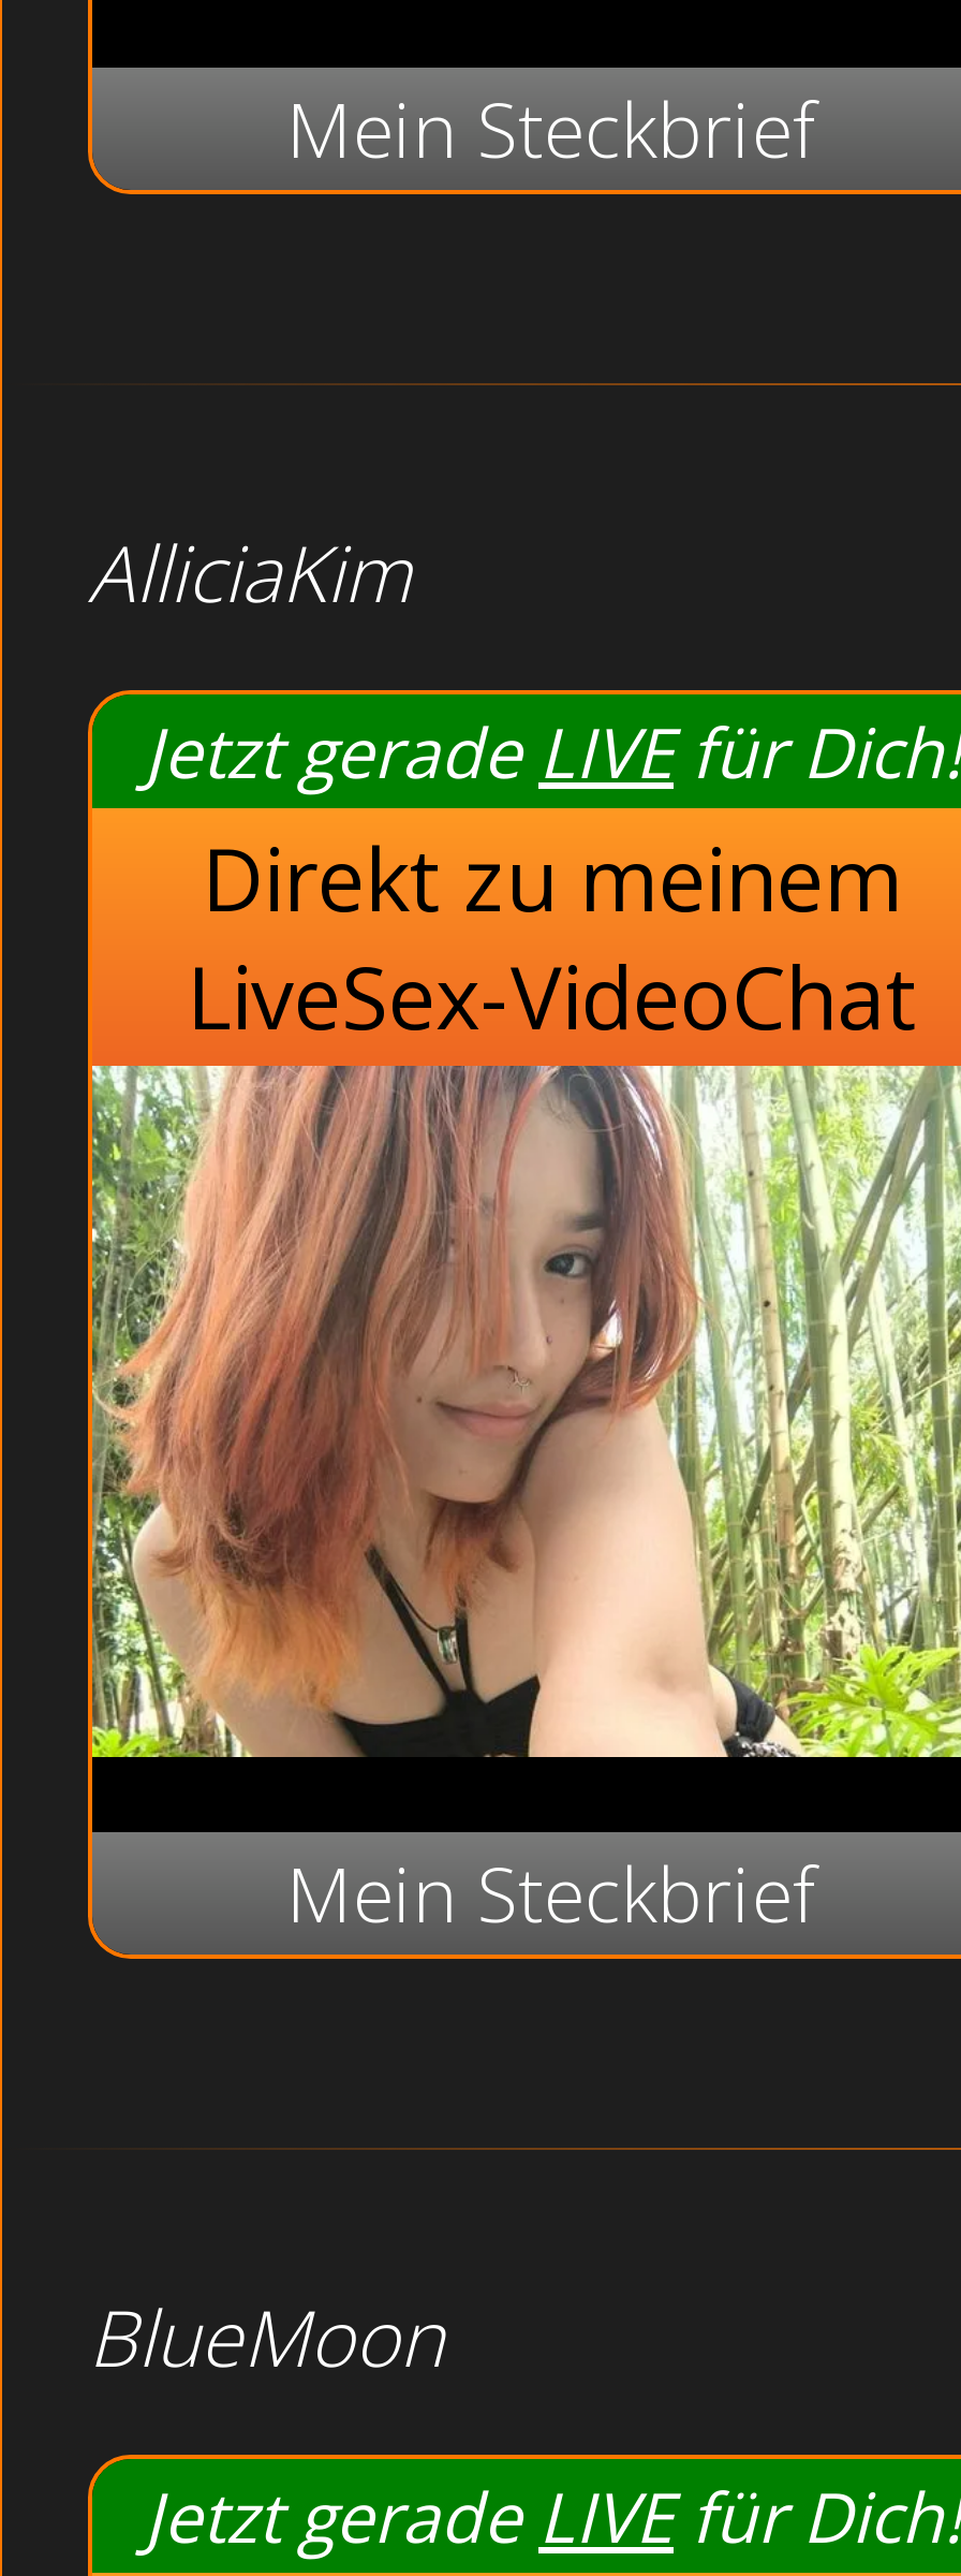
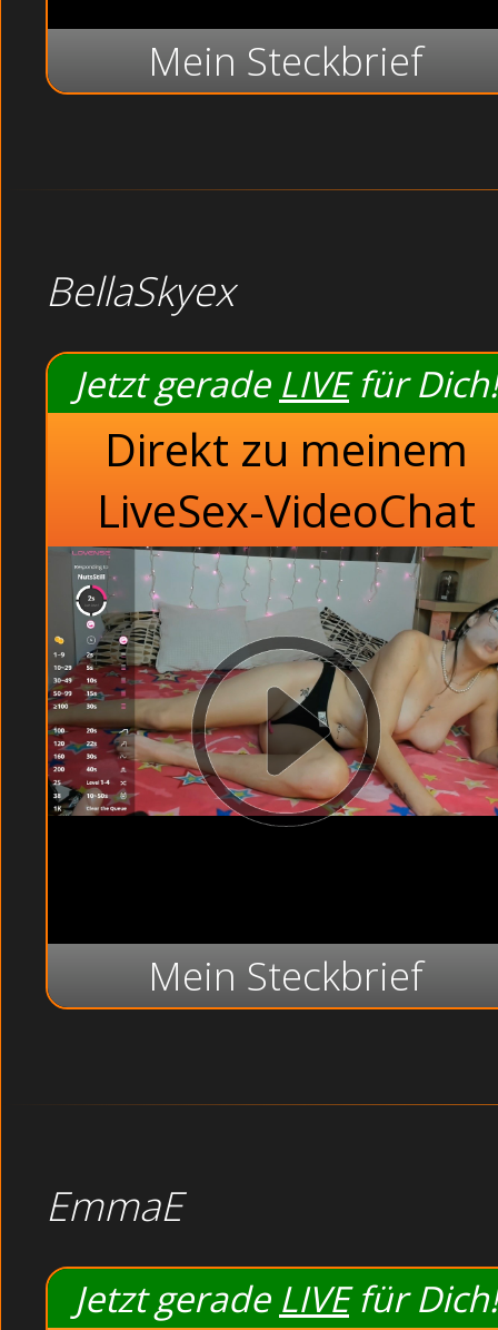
[88,521,412,627] AlliciaKim -> [46,264,235,319] BellaSkyex
[90,1064,955,1759] [image] -> [48,545,495,905] [image]
[88,2286,444,2391] BlueMoon -> [46,1179,182,1234] EmmaE

